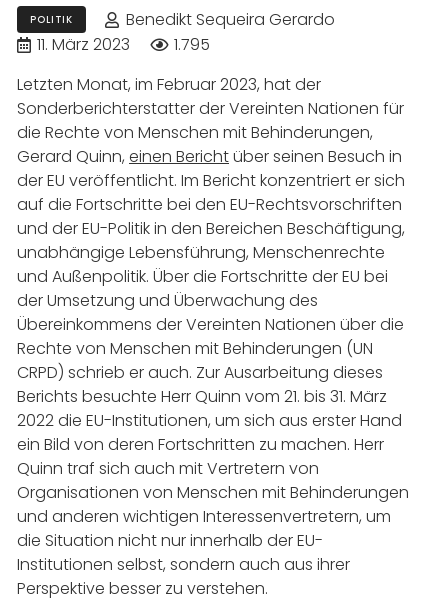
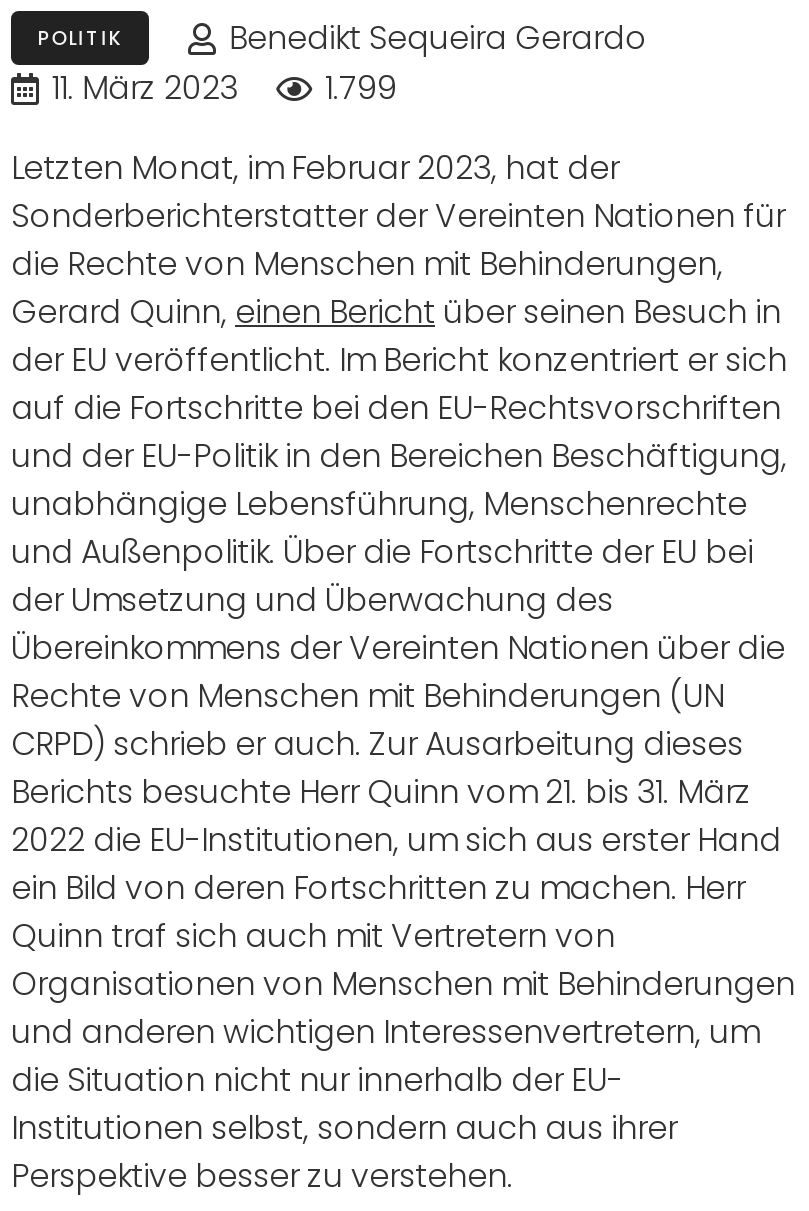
[174,33,210,56] 1.795 -> [325,64,397,110] 1.799

